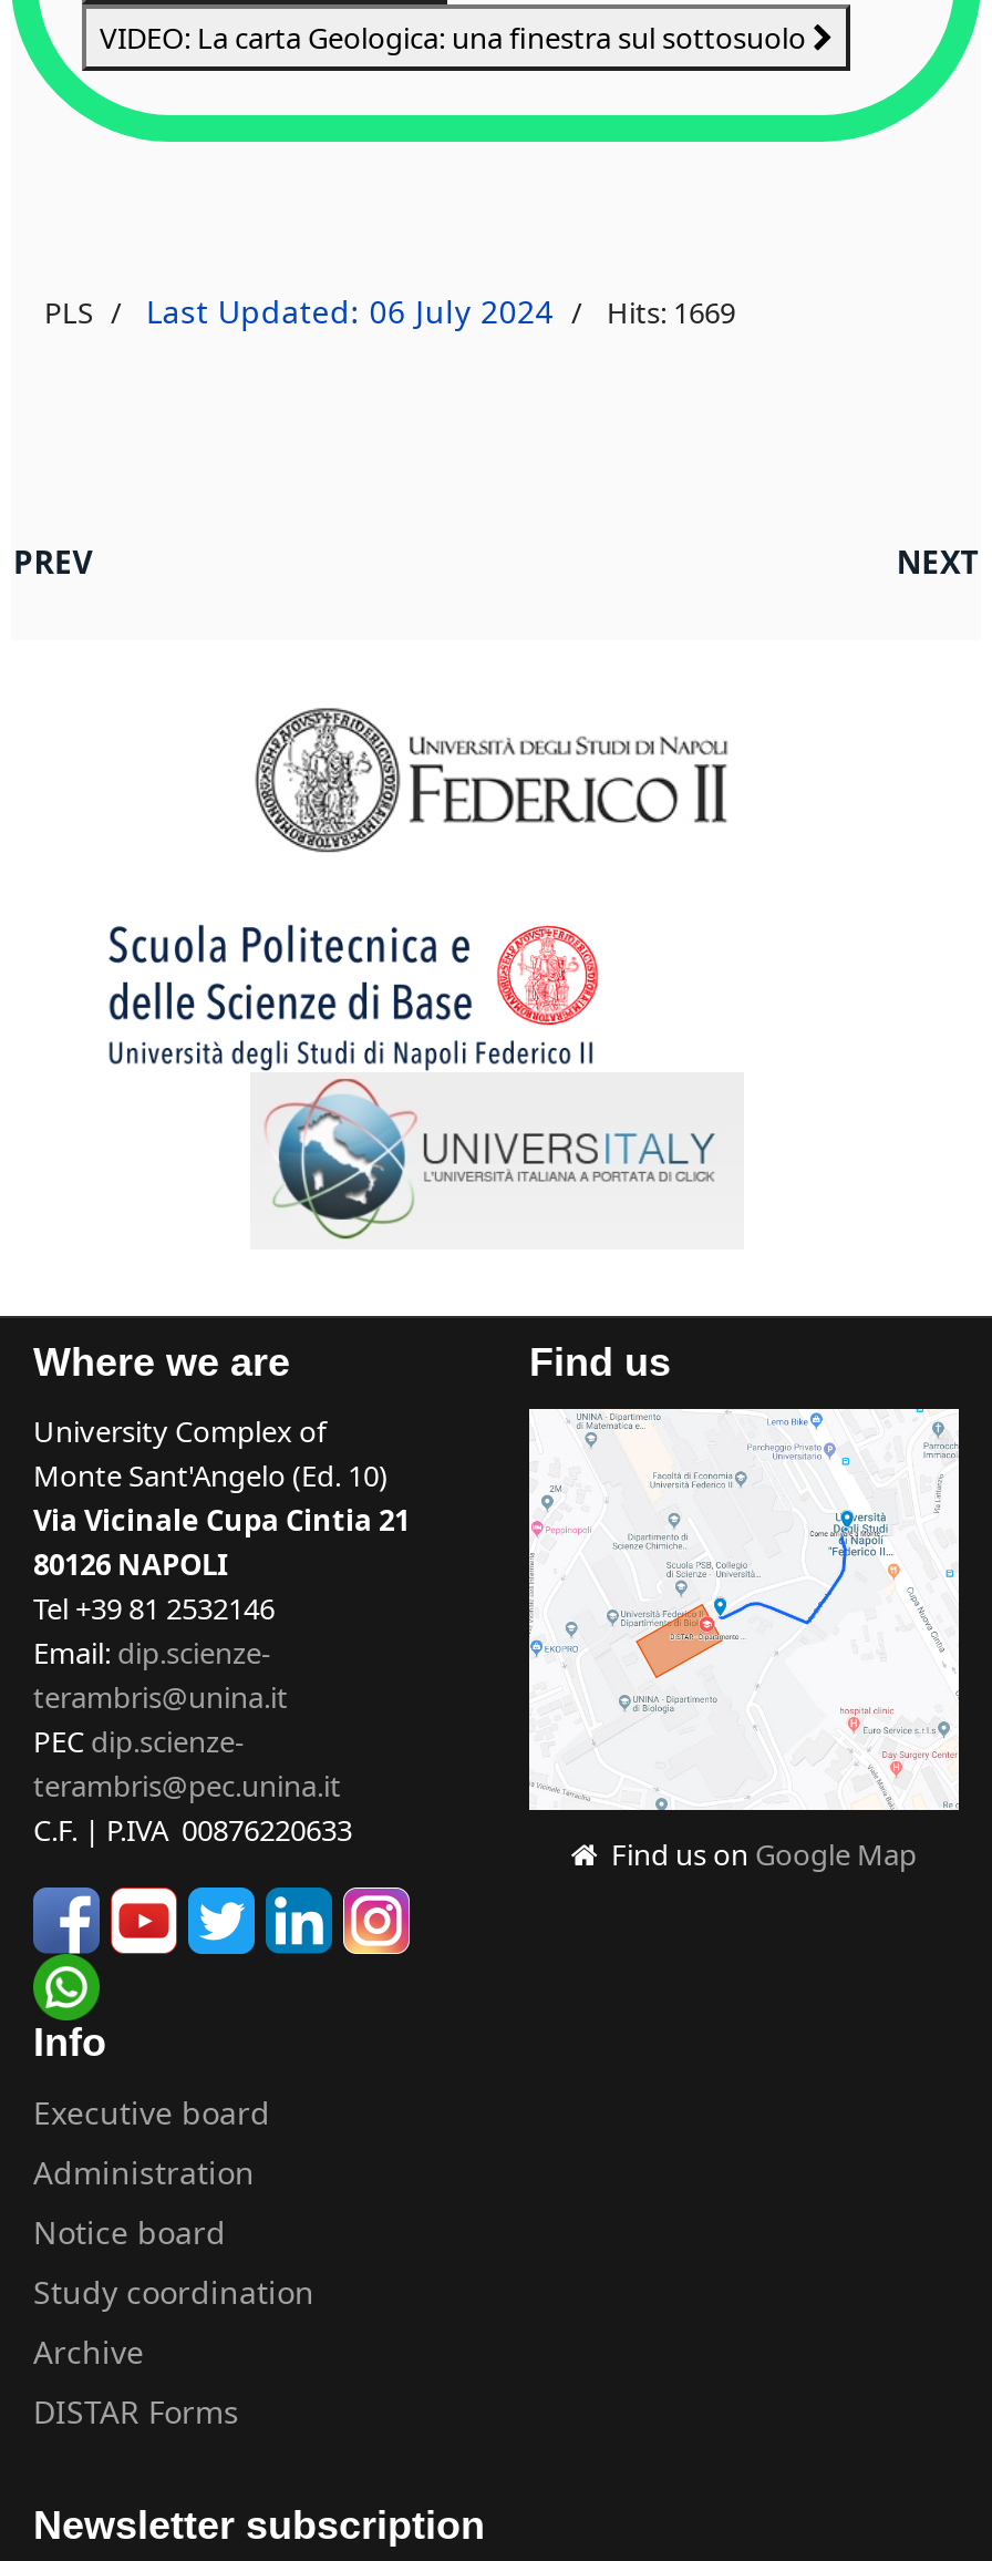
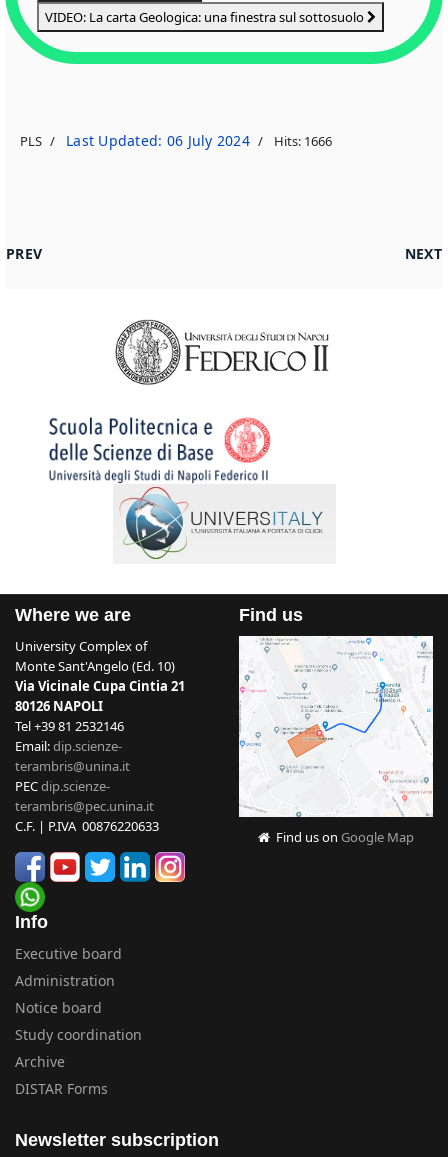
[44,290,735,332] PLS Last Updated: 06 July 2024 Hits: 1669 -> [20,131,332,150] PLS Last Updated: 06 July 2024 Hits: 1666

